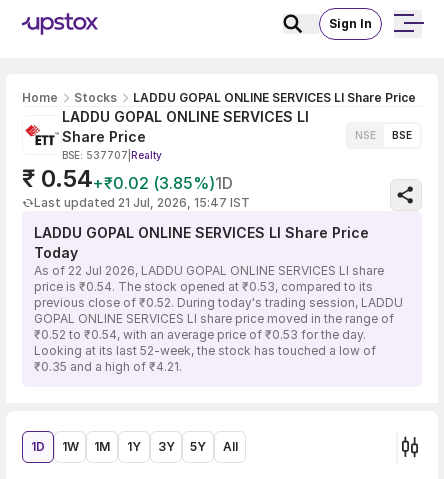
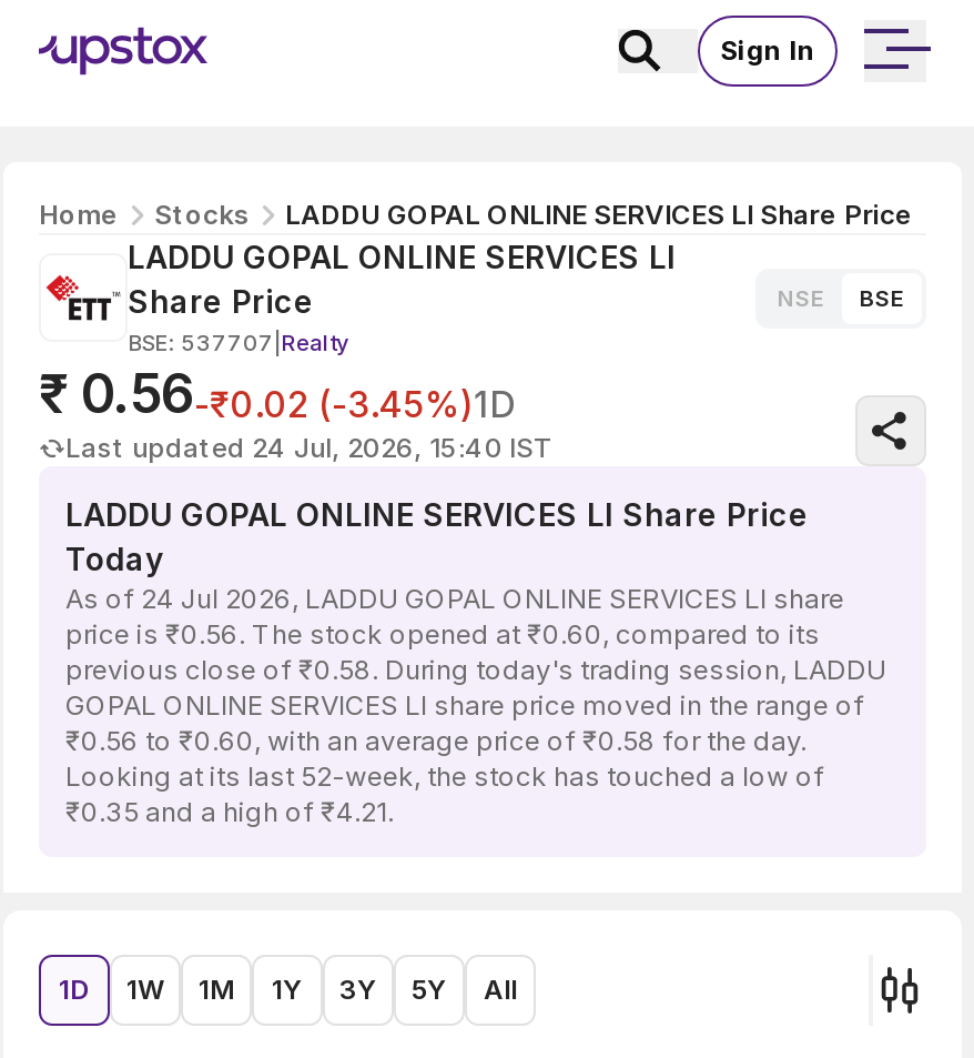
[22,164,233,193] ₹ 0.54+₹0.02 (3.85%)1D -> [39,362,514,426] ₹ 0.56-₹0.02 (-3.45%)1D
[34,195,250,210] Last updated 21 Jul, 2026, 15:47 IST -> [65,431,554,464] Last updated 24 Jul, 2026, 15:40 IST
[34,263,384,278] As of 22 Jul 2026, LADDU GOPAL ONLINE SERVICES LI share -> [65,582,844,615] As of 24 Jul 2026, LADDU GOPAL ONLINE SERVICES LI share
[34,279,373,294] price is ₹0.54. The stock opened at ₹0.53, compared to its -> [65,617,820,651] price is ₹0.56. The stock opened at ₹0.60, compared to its
[34,295,403,310] previous close of ₹0.52. During today's trading session, LADDU -> [65,653,886,686] previous close of ₹0.58. During today's trading session, LADDU
[34,327,366,342] ₹0.52 to ₹0.54, with an average price of ₹0.53 for the day. -> [65,724,806,757] ₹0.56 to ₹0.60, with an average price of ₹0.58 for the day.

